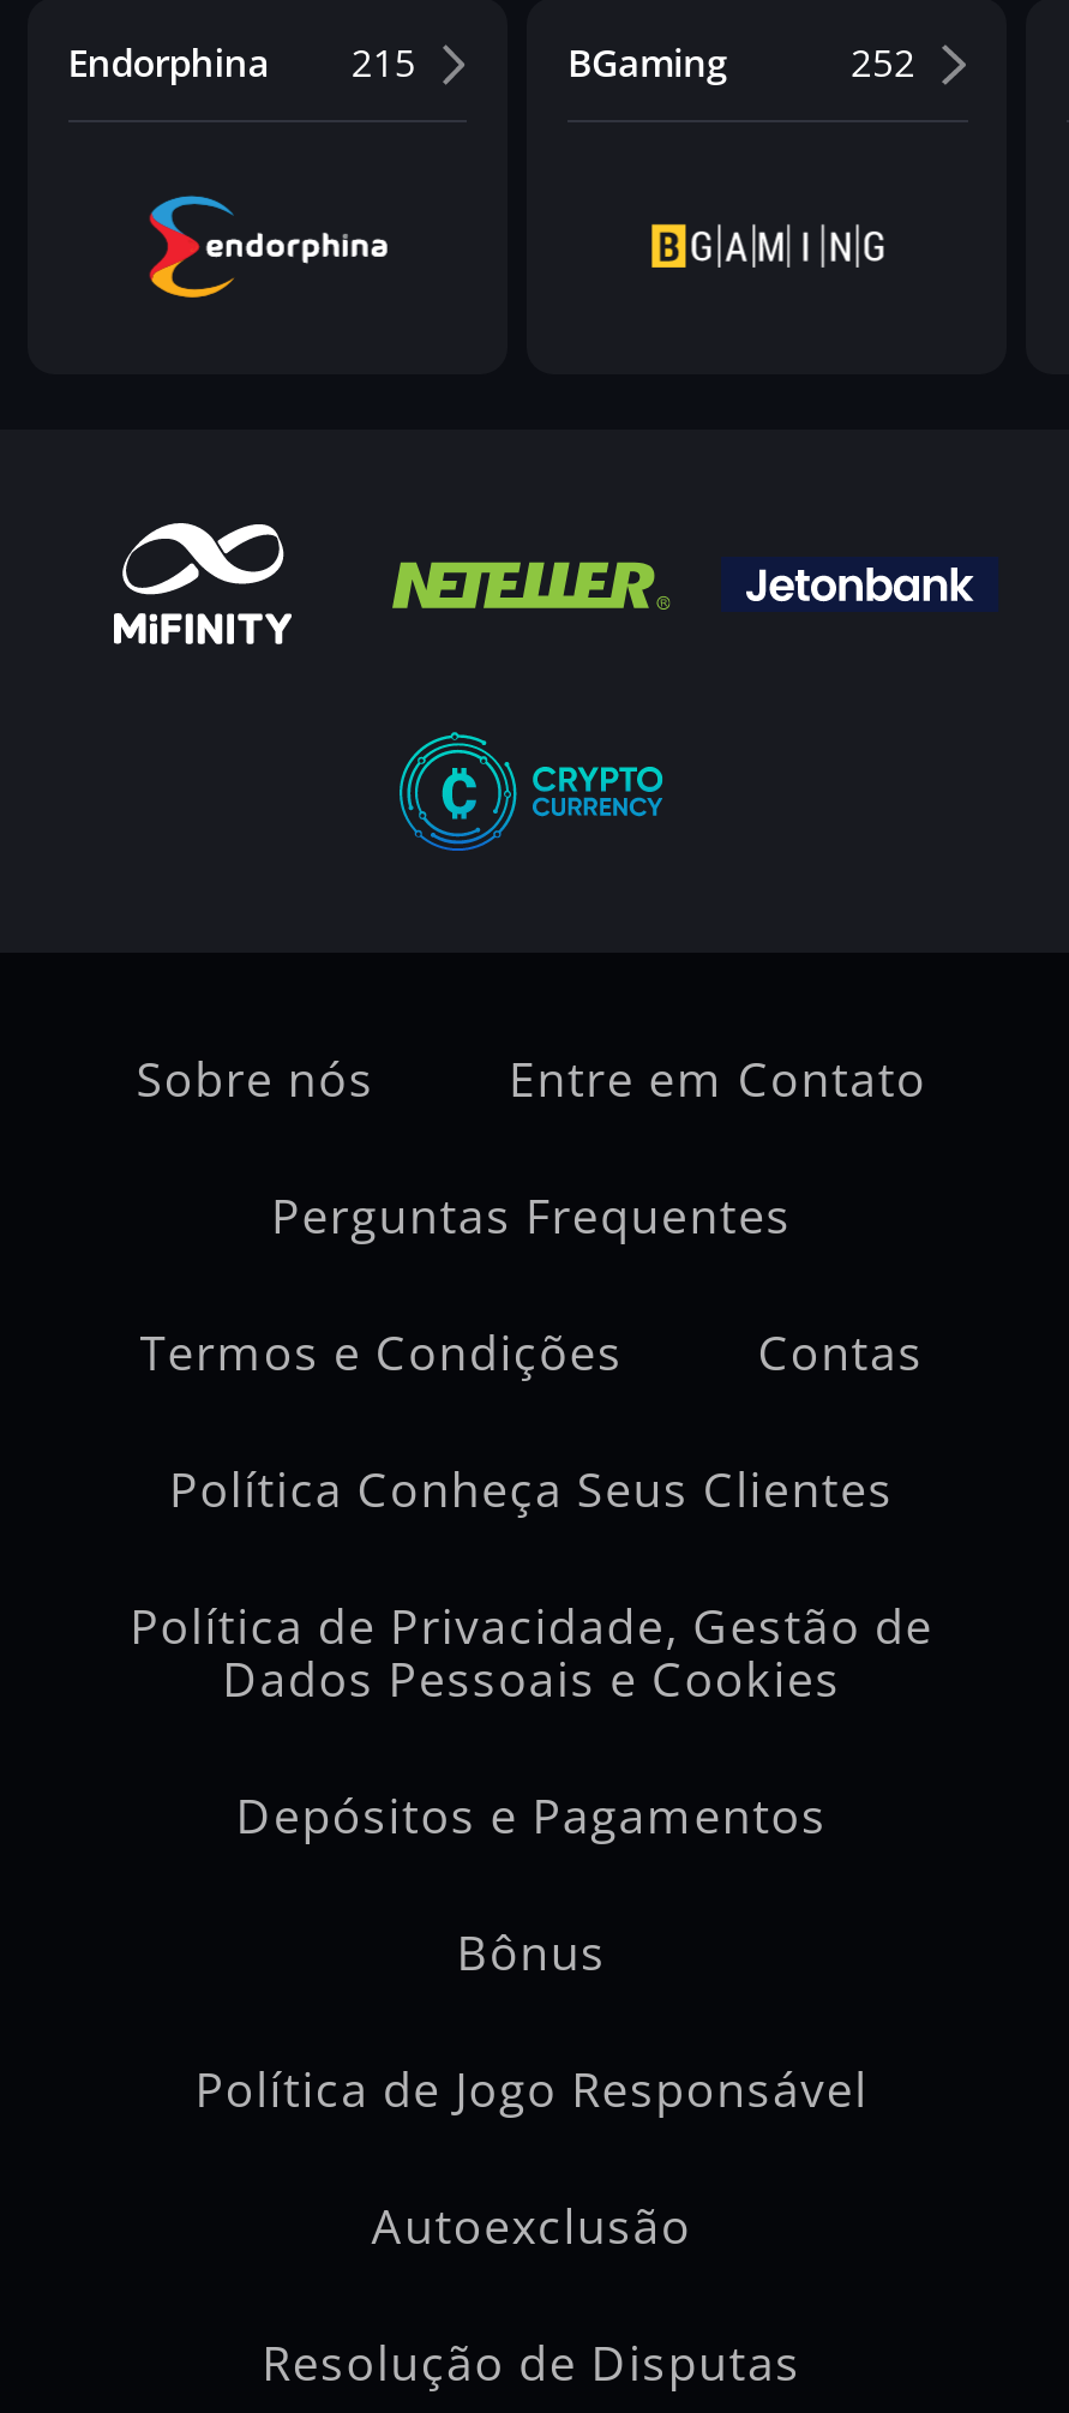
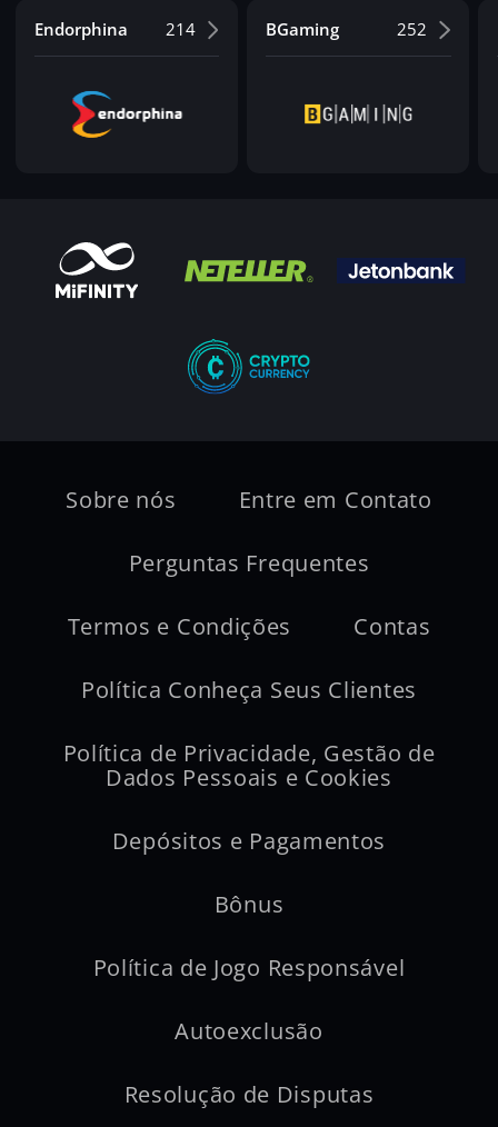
[68,38,416,89] Endorphina 215 -> [34,18,195,41] Endorphina 214

